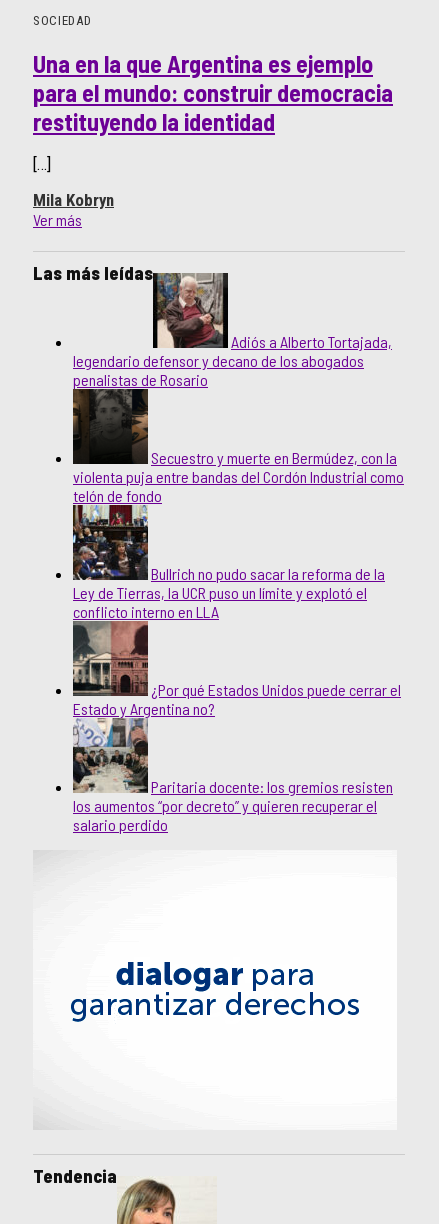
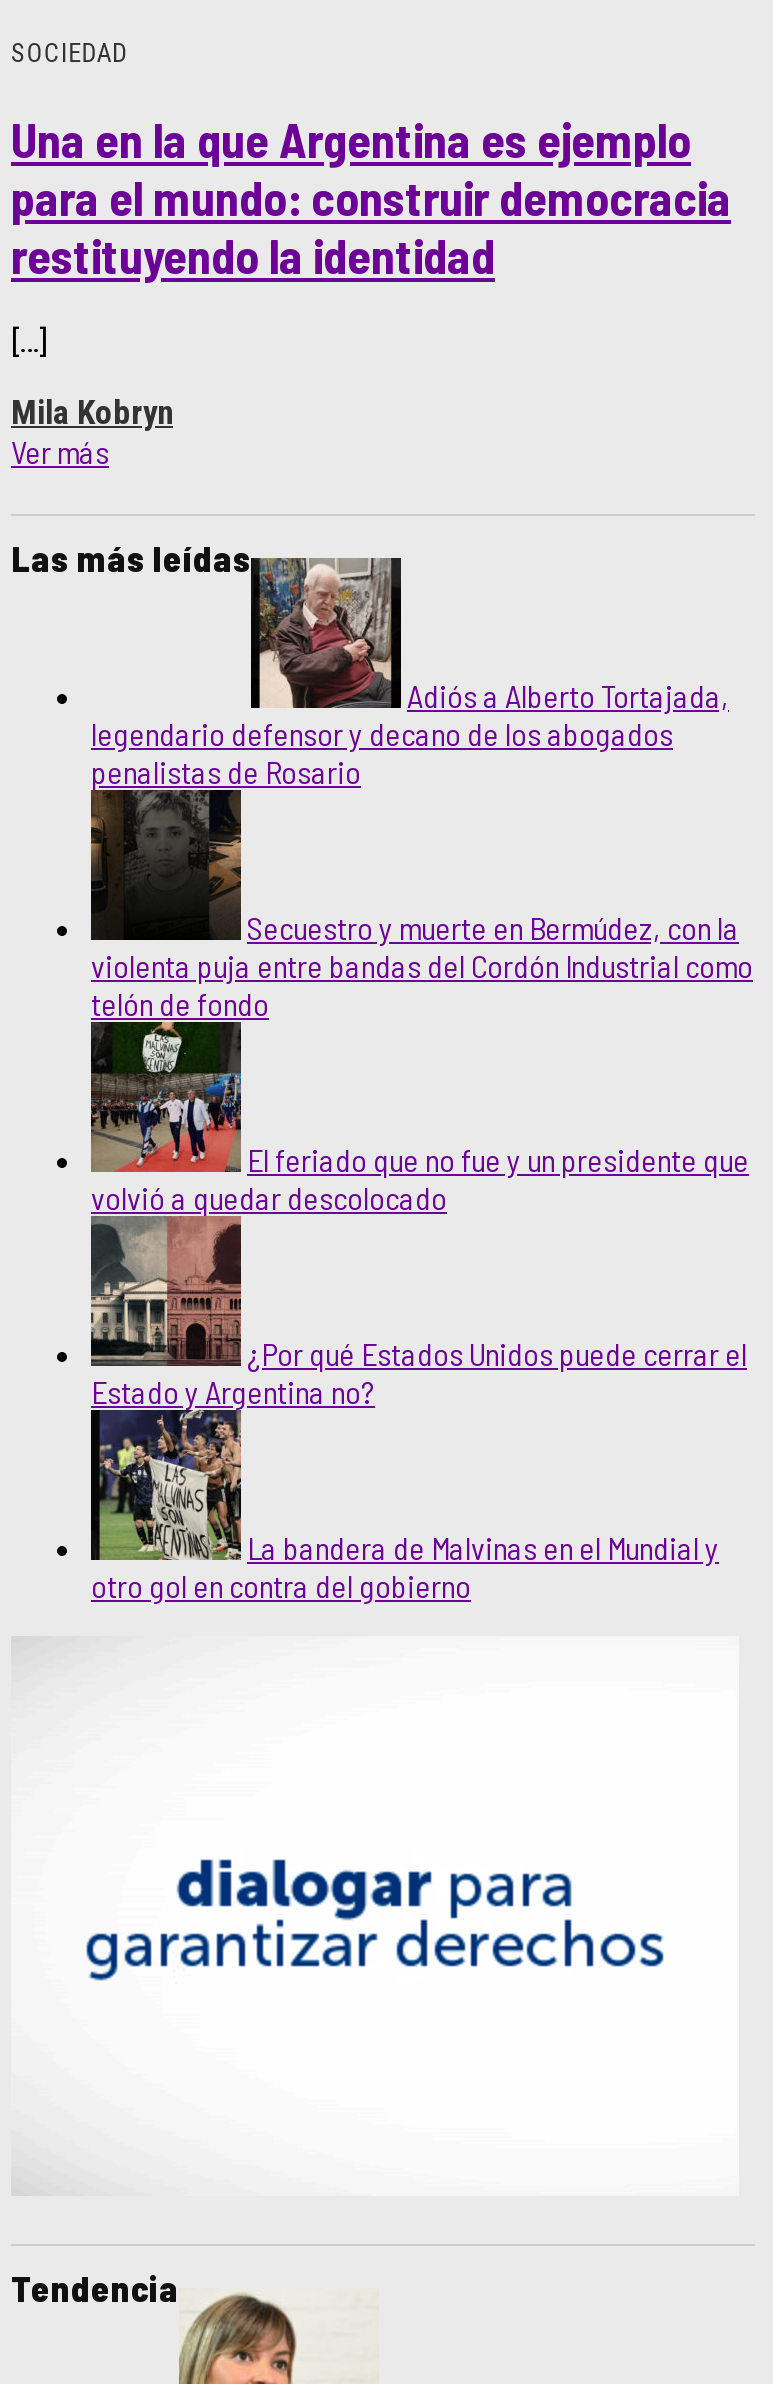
[72,507,385,621] [image] | Bullrich no pudo sacar la reforma de la | Ley de Tierras, la UCR puso un límite y explotó el | conflicto interno en LLA -> [91,1026,749,1216] [image] | El feriado que no fue y un presidente que | volvió a quedar descolocado
[72,720,393,834] [image] | Paritaria docente: los gremios resisten | los aumentos “por decreto” y quieren recuperar el | salario perdido -> [89,1414,719,1604] [image] | La bandera de Malvinas en el Mundial y | otro gol en contra del gobierno

